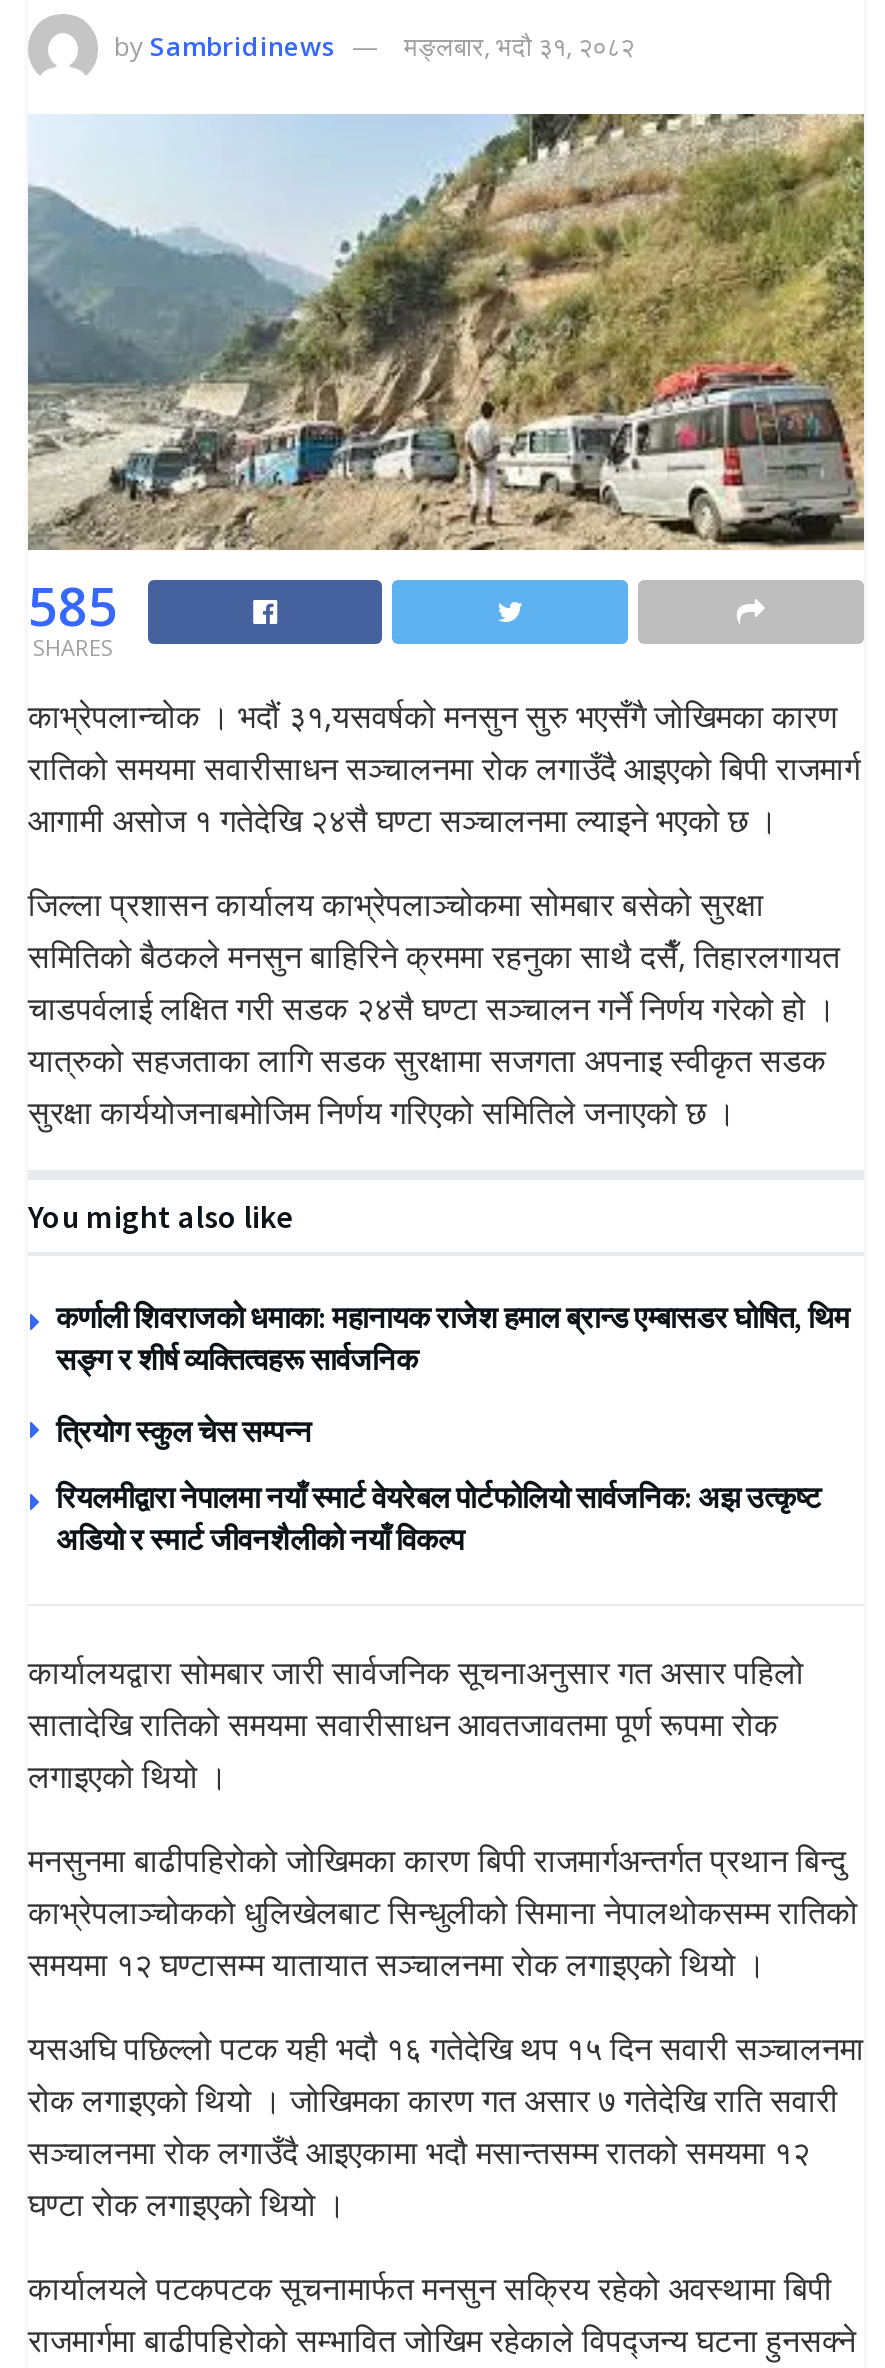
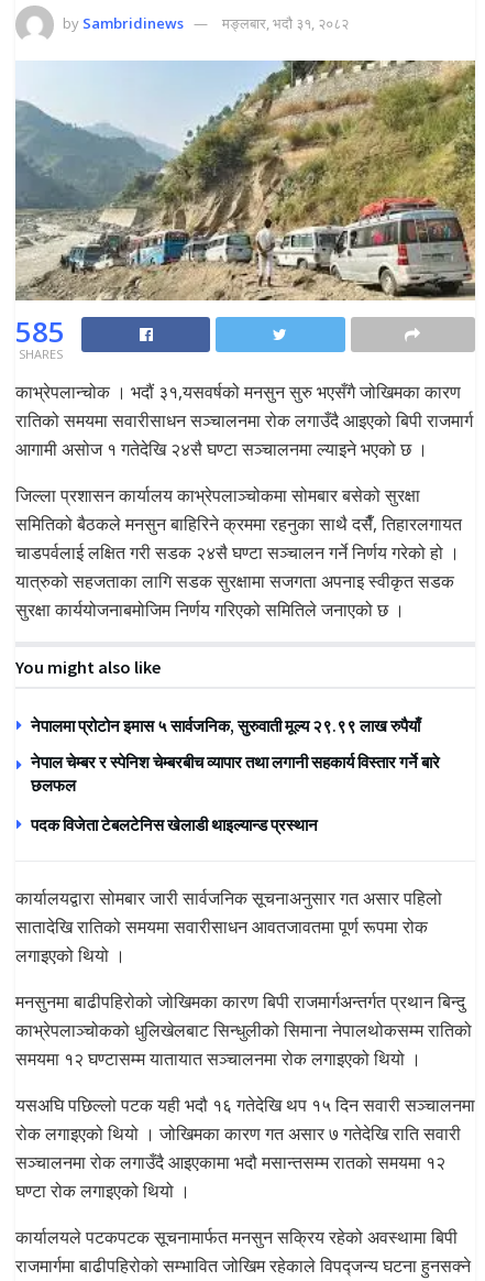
[56,1298,850,1378] कर्णाली शिवराजको धमाका: महानायक राजेश हमाल ब्रान्ड एम्बासडर घोषित, थिम | सङ्ग र शीर्ष व्यक्तित्वहरू सार्वजनिक -> [31,716,420,736] नेपालमा प्रोटोन इमास ५ सार्वजनिक, सुरुवाती मूल्य २९.९९ लाख रुपैयाँ
[56,1412,312,1450] त्रियोग स्कुल चेस सम्पन्न -> [31,752,440,796] नेपाल चेम्बर र स्पेनिश चेम्बरबीच व्यापार तथा लगानी सहकार्य विस्तार गर्ने बारे | छलफल
[56,1478,822,1558] रियलमीद्वारा नेपालमा नयाँ स्मार्ट वेयरेबल पोर्टफोलियो सार्वजनिक: अझ उत्कृष्ट | अडियो र स्मार्ट जीवनशैलीको नयाँ विकल्प -> [31,815,318,836] पदक विजेता टेबलटेनिस खेलाडी थाइल्यान्ड प्रस्थान

